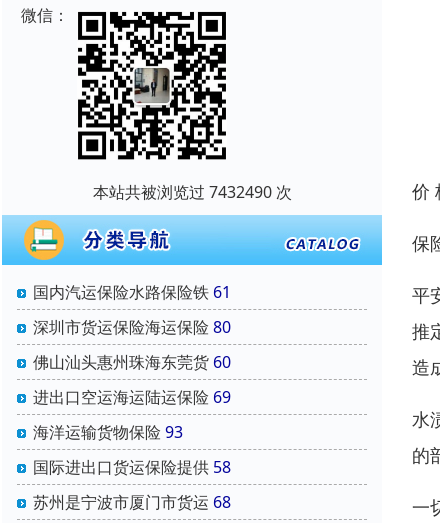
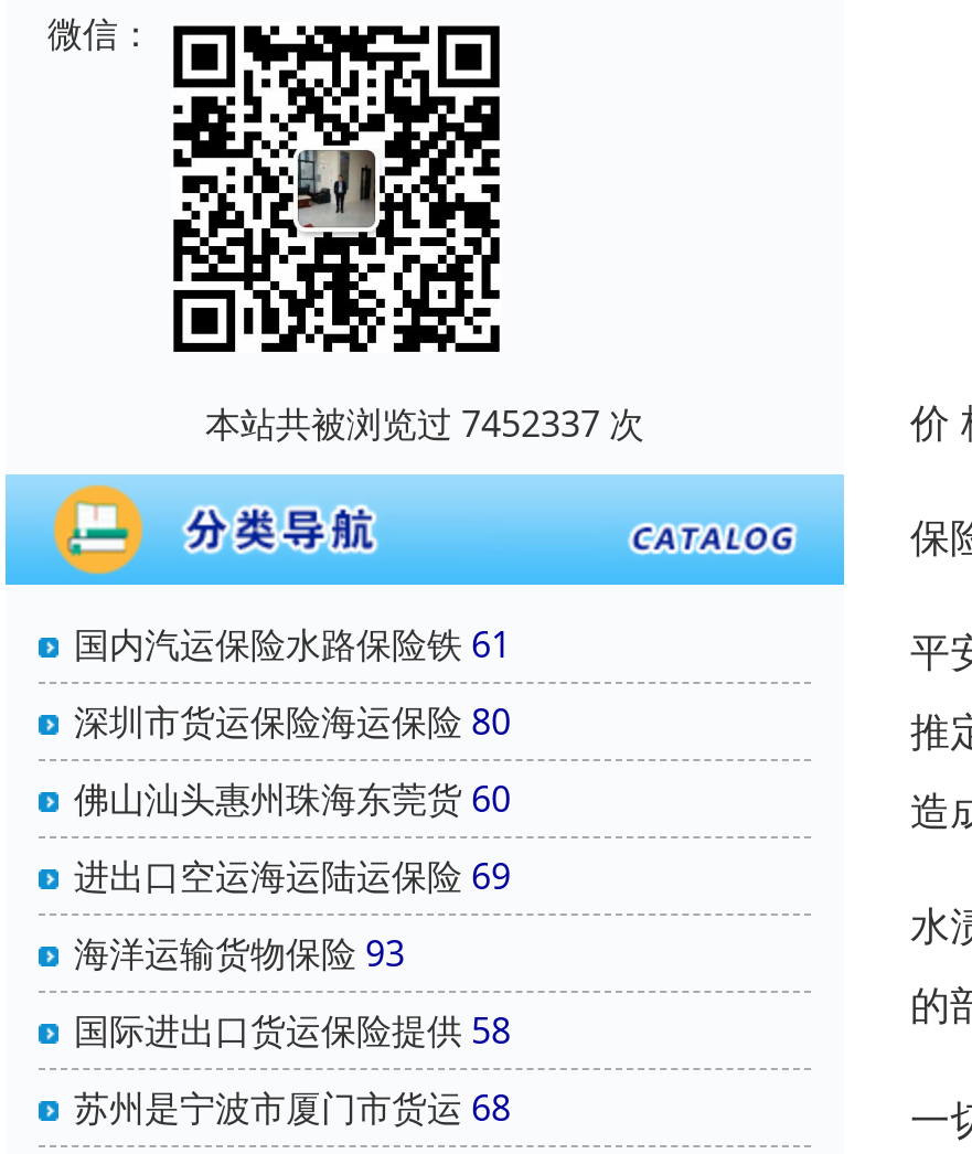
[92,181,291,203] 本站共被浏览过 7432490 次 -> [205,400,644,448] 本站共被浏览过 7452337 次

